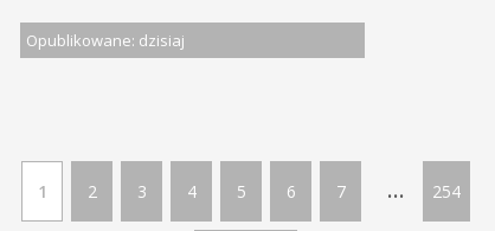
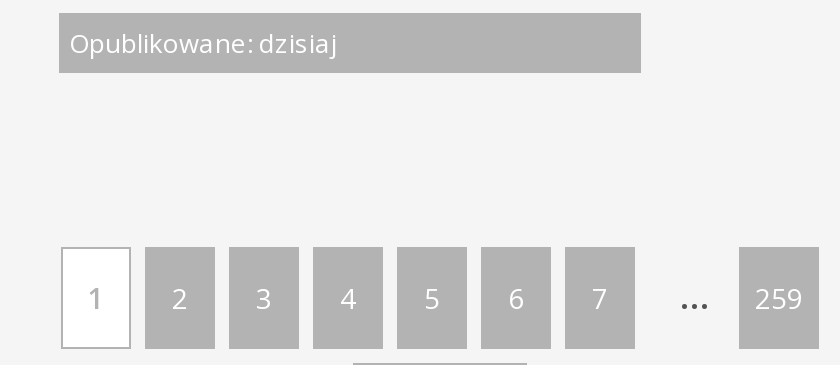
[432,181,461,203] 254 -> [755,280,803,318] 259

